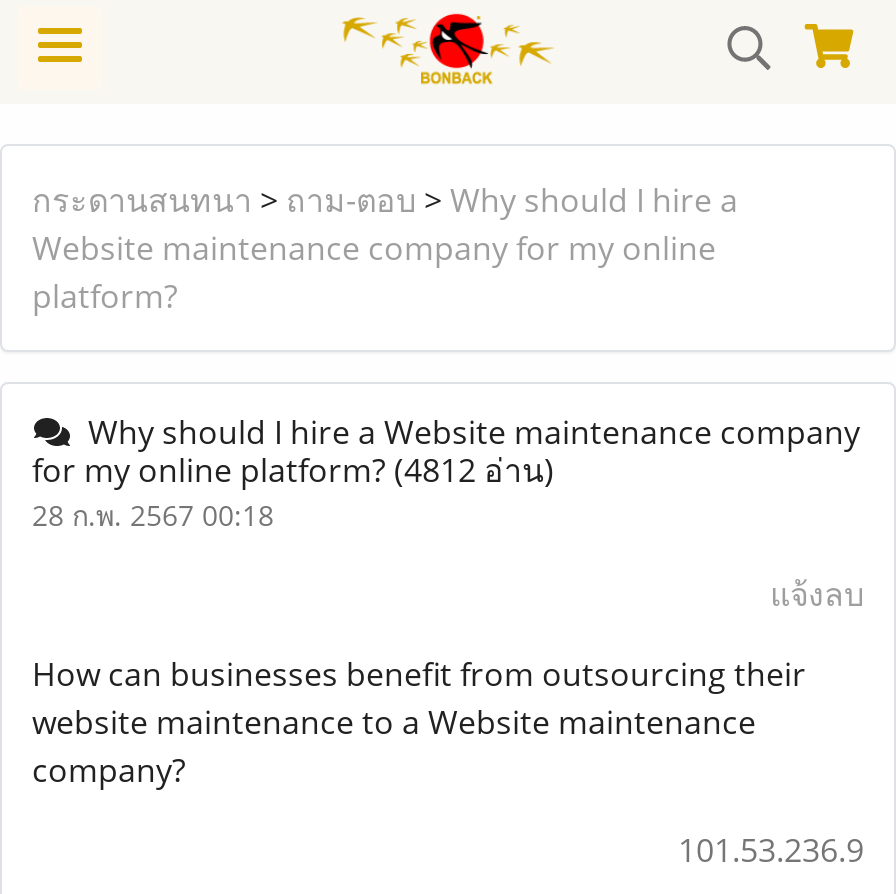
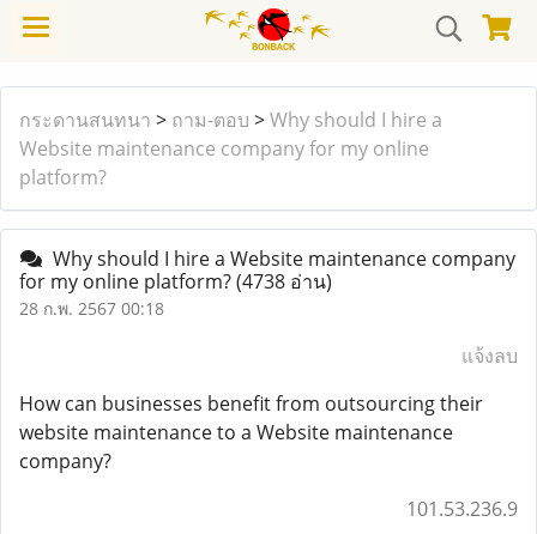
[32,448,554,492] for my online platform? (4812 อ่าน) -> [19,268,332,295] for my online platform? (4738 อ่าน)

